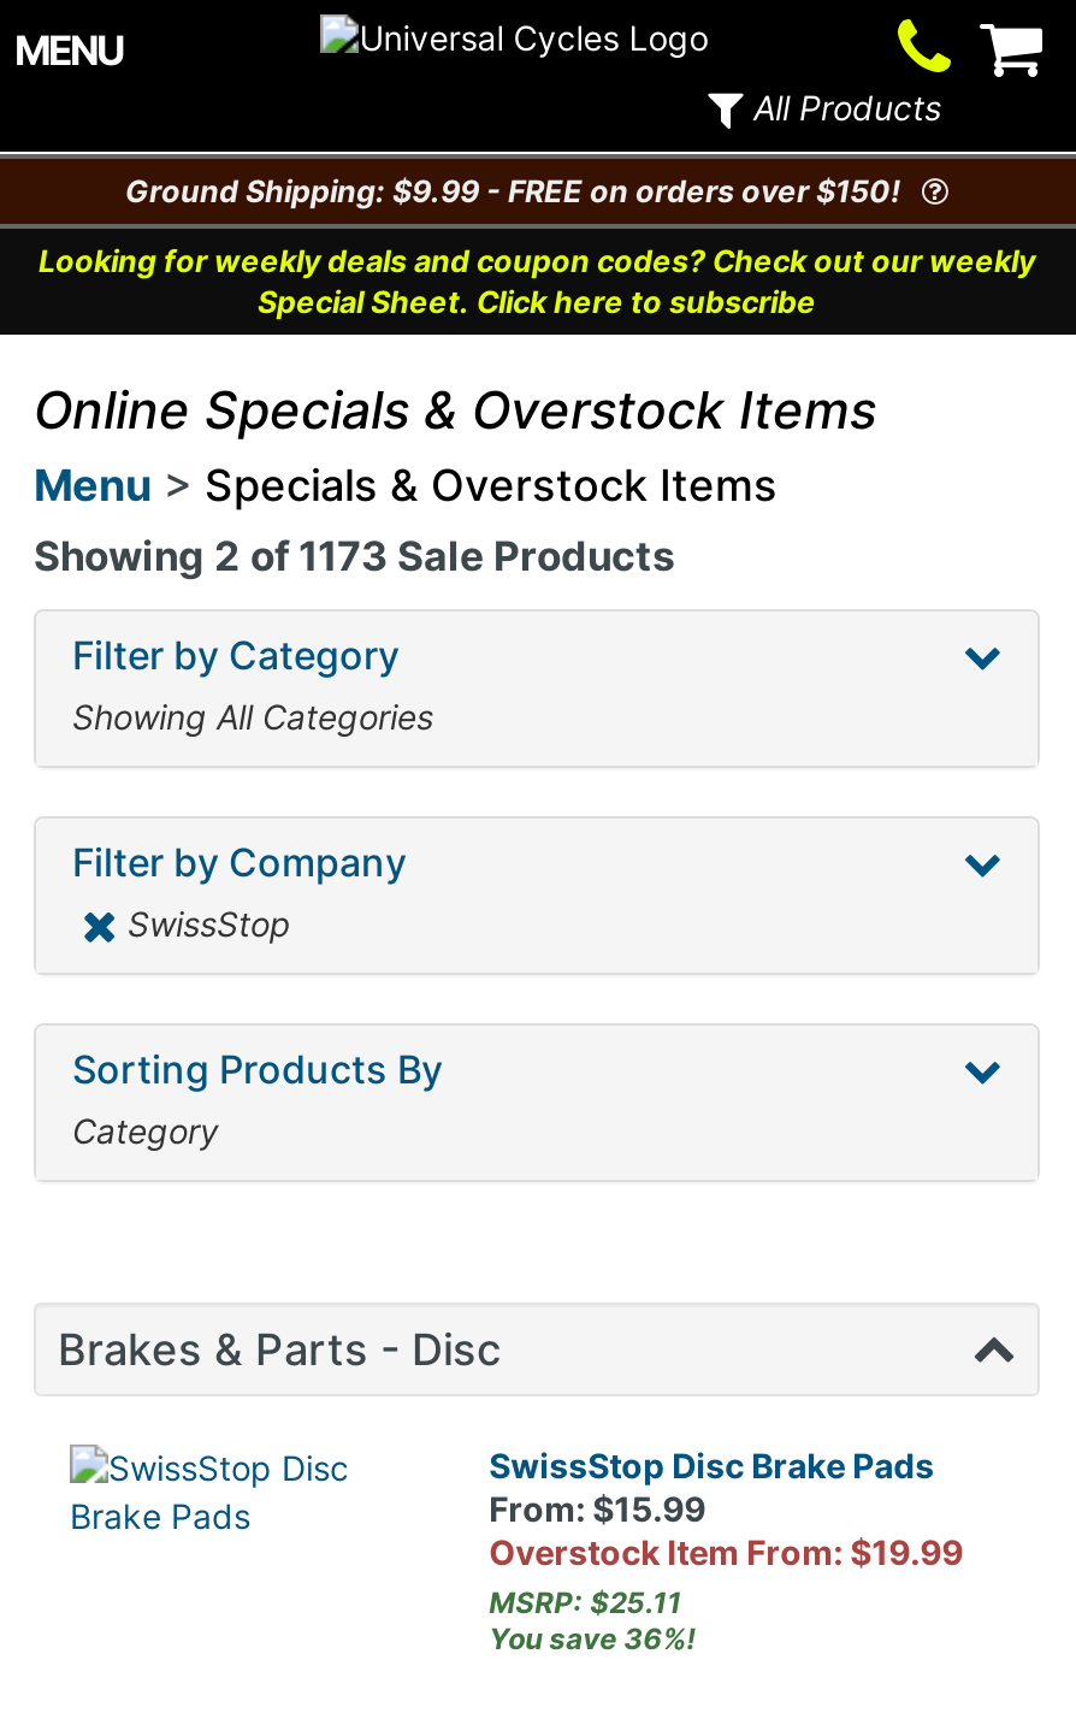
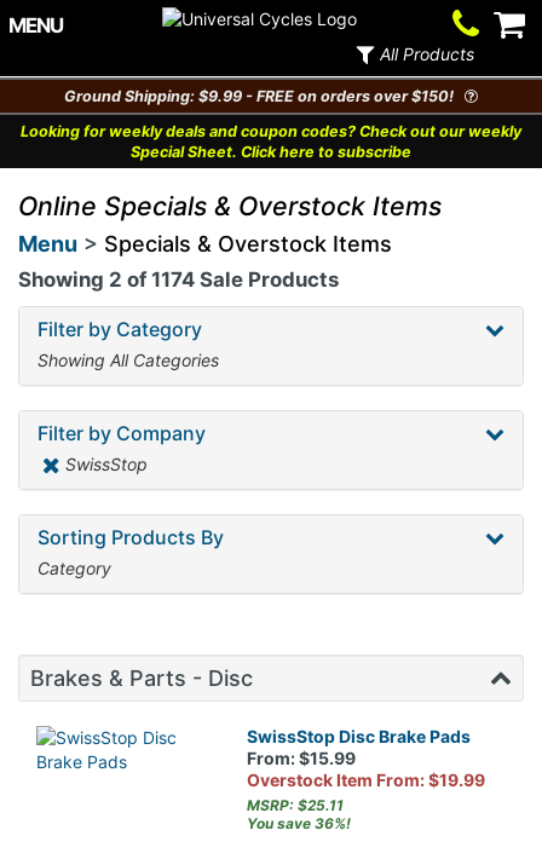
[34,532,674,580] Showing 2 of 1173 Sale Products -> [18,267,339,292] Showing 2 of 1174 Sale Products

